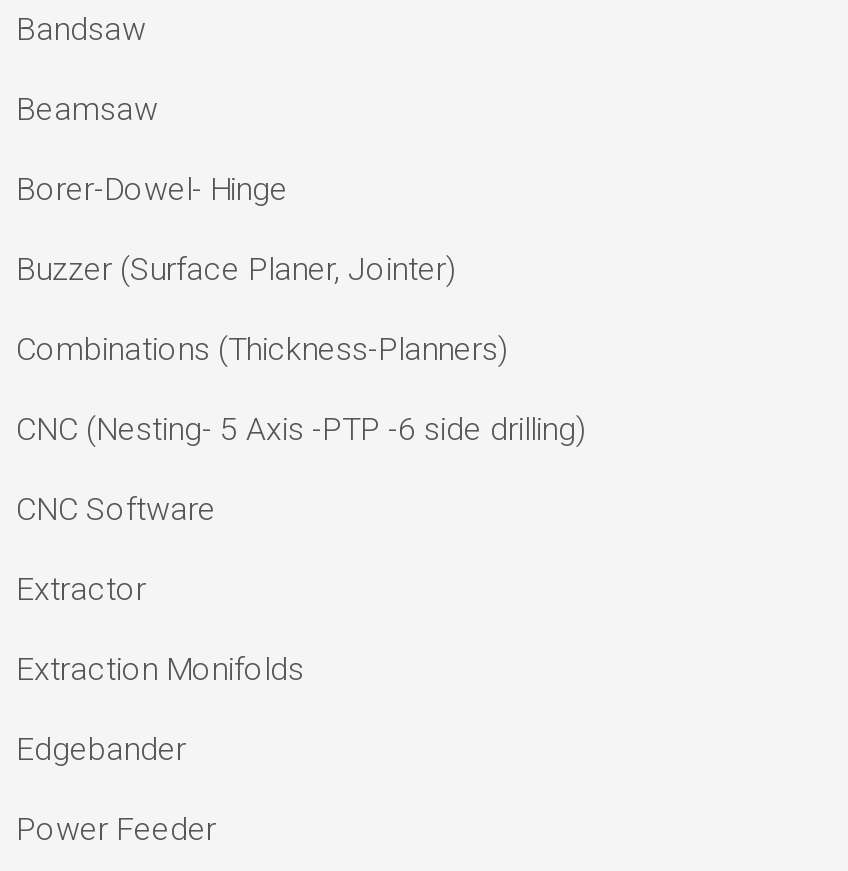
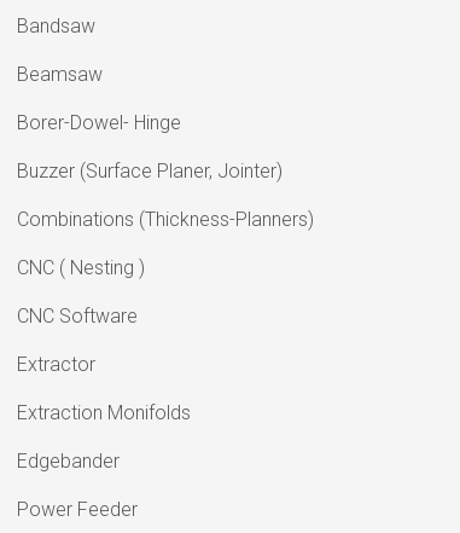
[16,411,586,449] CNC (Nesting- 5 Axis -PTP -6 side drilling) -> [17,256,145,279] CNC ( Nesting )

